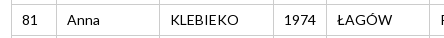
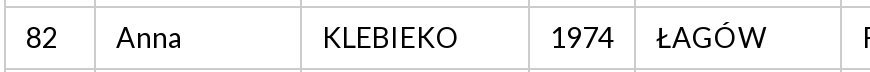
[22,11,100,28] 81 Anna -> [26,20,182,54] 82 Anna

